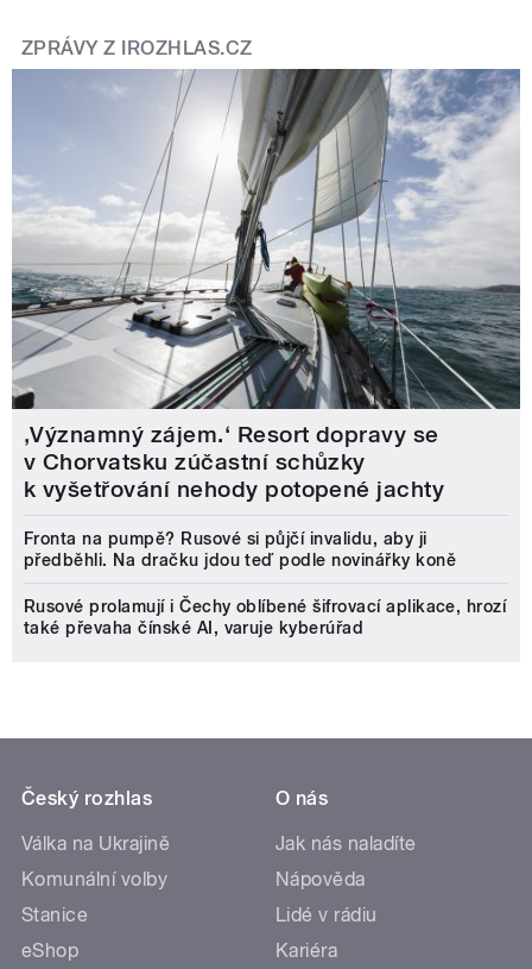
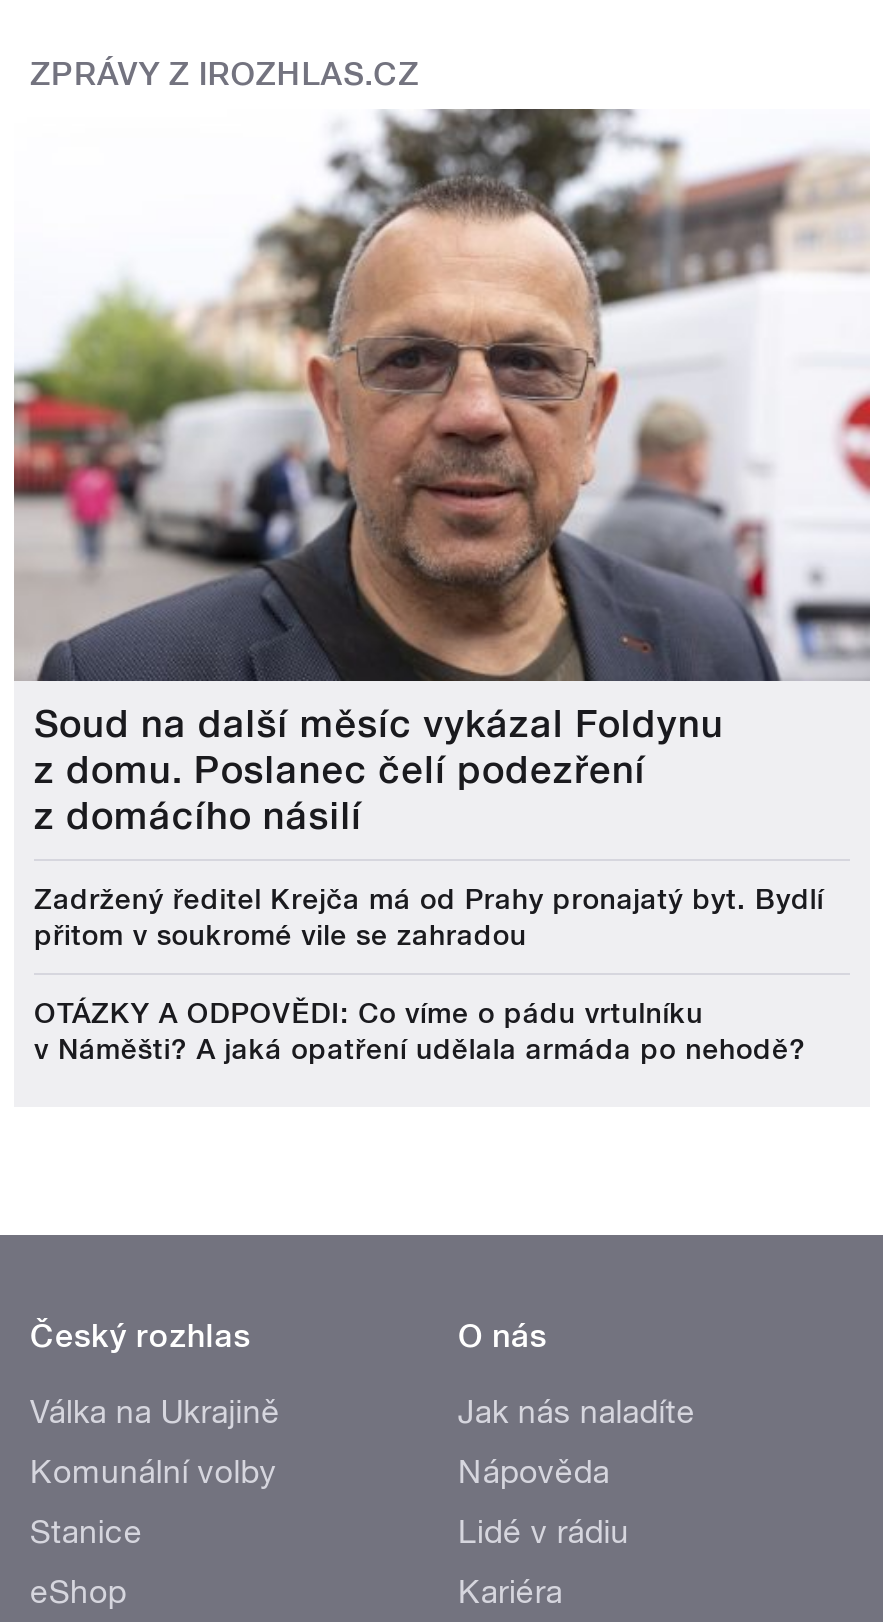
[11,68,521,502] [image] | ‚Významný zájem.‘ Resort dopravy se | v Chorvatsku zúčastní schůzky | k vyšetřování nehody potopené jachty -> [12,109,872,838] [image] | Soud na další měsíc vykázal Foldynu | z domu. Poslanec čelí podezření | z domácího násilí
[24,529,456,569] Fronta na pumpě? Rusové si půjčí invalidu, aby ji | předběhli. Na dračku jdou teď podle novinářky koně -> [34,882,824,950] Zadržený ředitel Krejča má od Prahy pronajatý byt. Bydlí | přitom v soukromé vile se zahradou
[24,596,506,637] Rusové prolamují i Čechy oblíbené šifrovací aplikace, hrozí | také převaha čínské AI, varuje kyberúřad -> [34,996,806,1064] OTÁZKY A ODPOVĚDI: Co víme o pádu vrtulníku | v Náměšti? A jaká opatření udělala armáda po nehodě?

